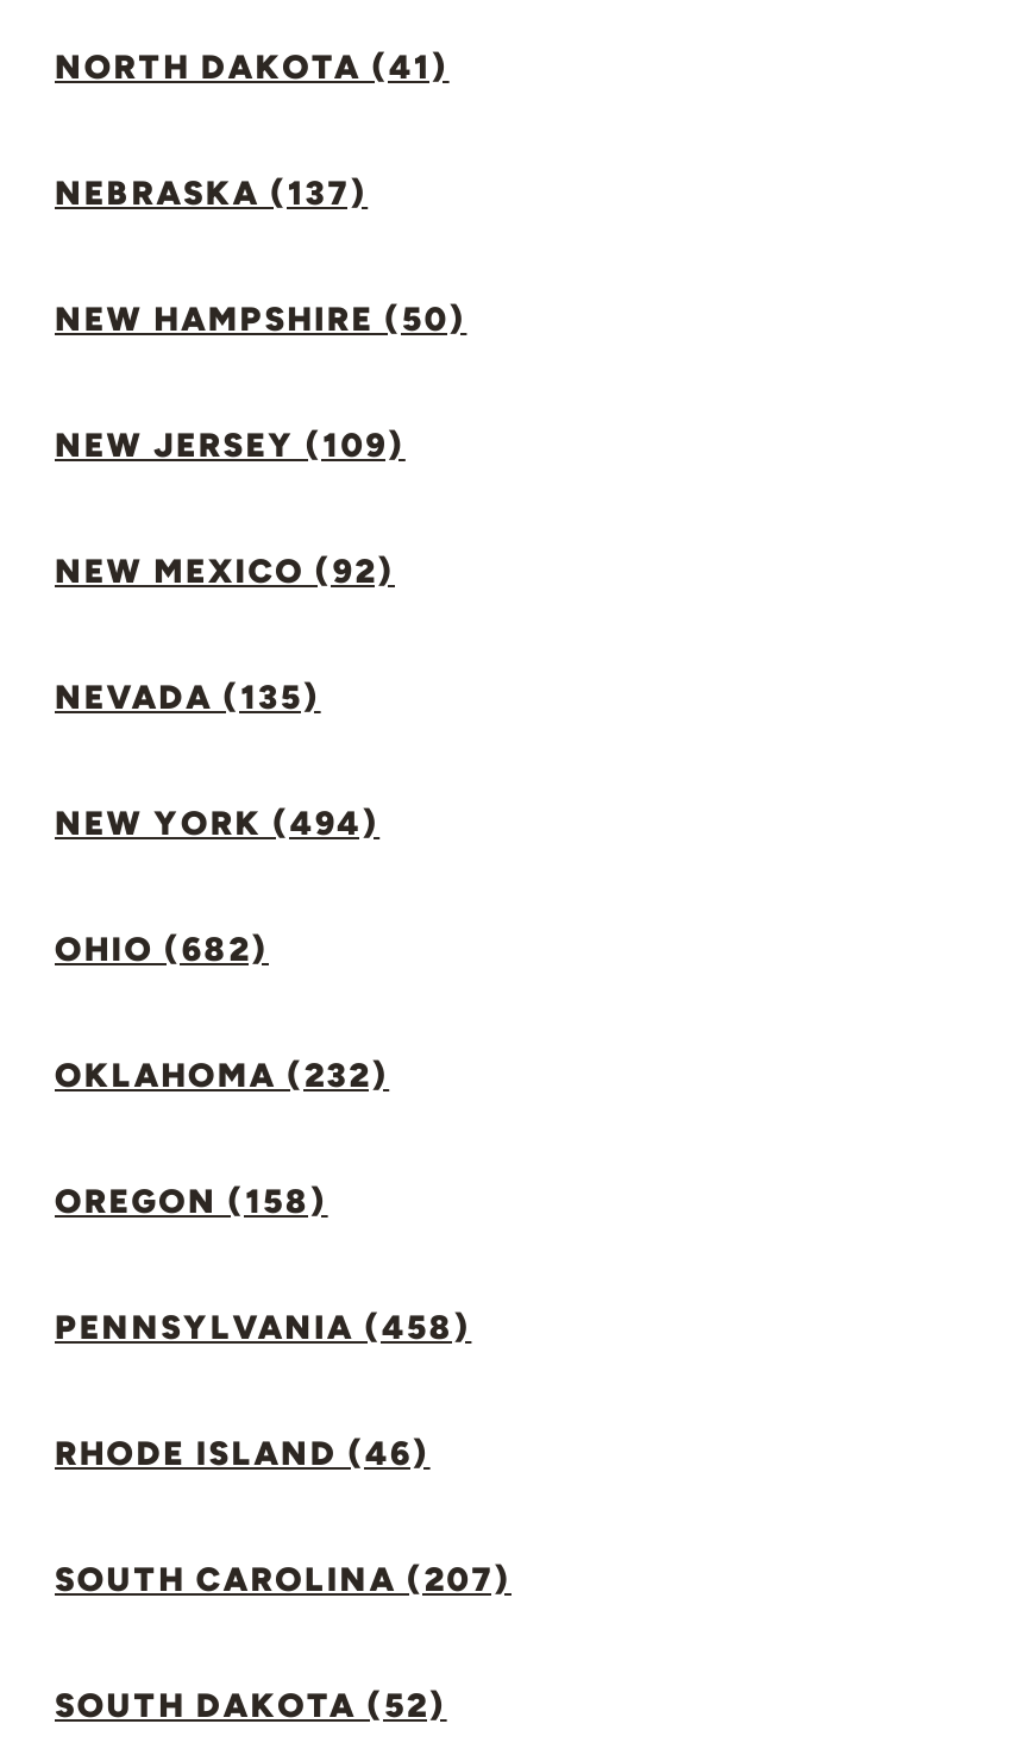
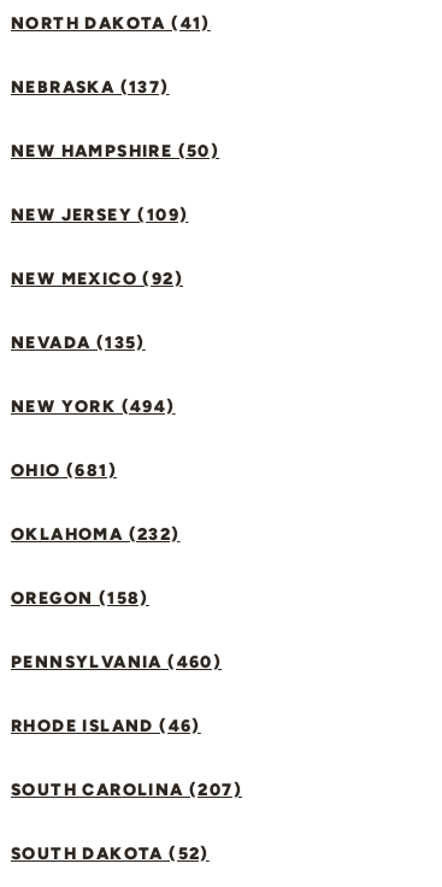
[55,930,269,970] OHIO (682) -> [11,460,117,481] OHIO (681)
[55,1308,472,1348] PENNSYLVANIA (458) -> [11,652,222,672] PENNSYLVANIA (460)

